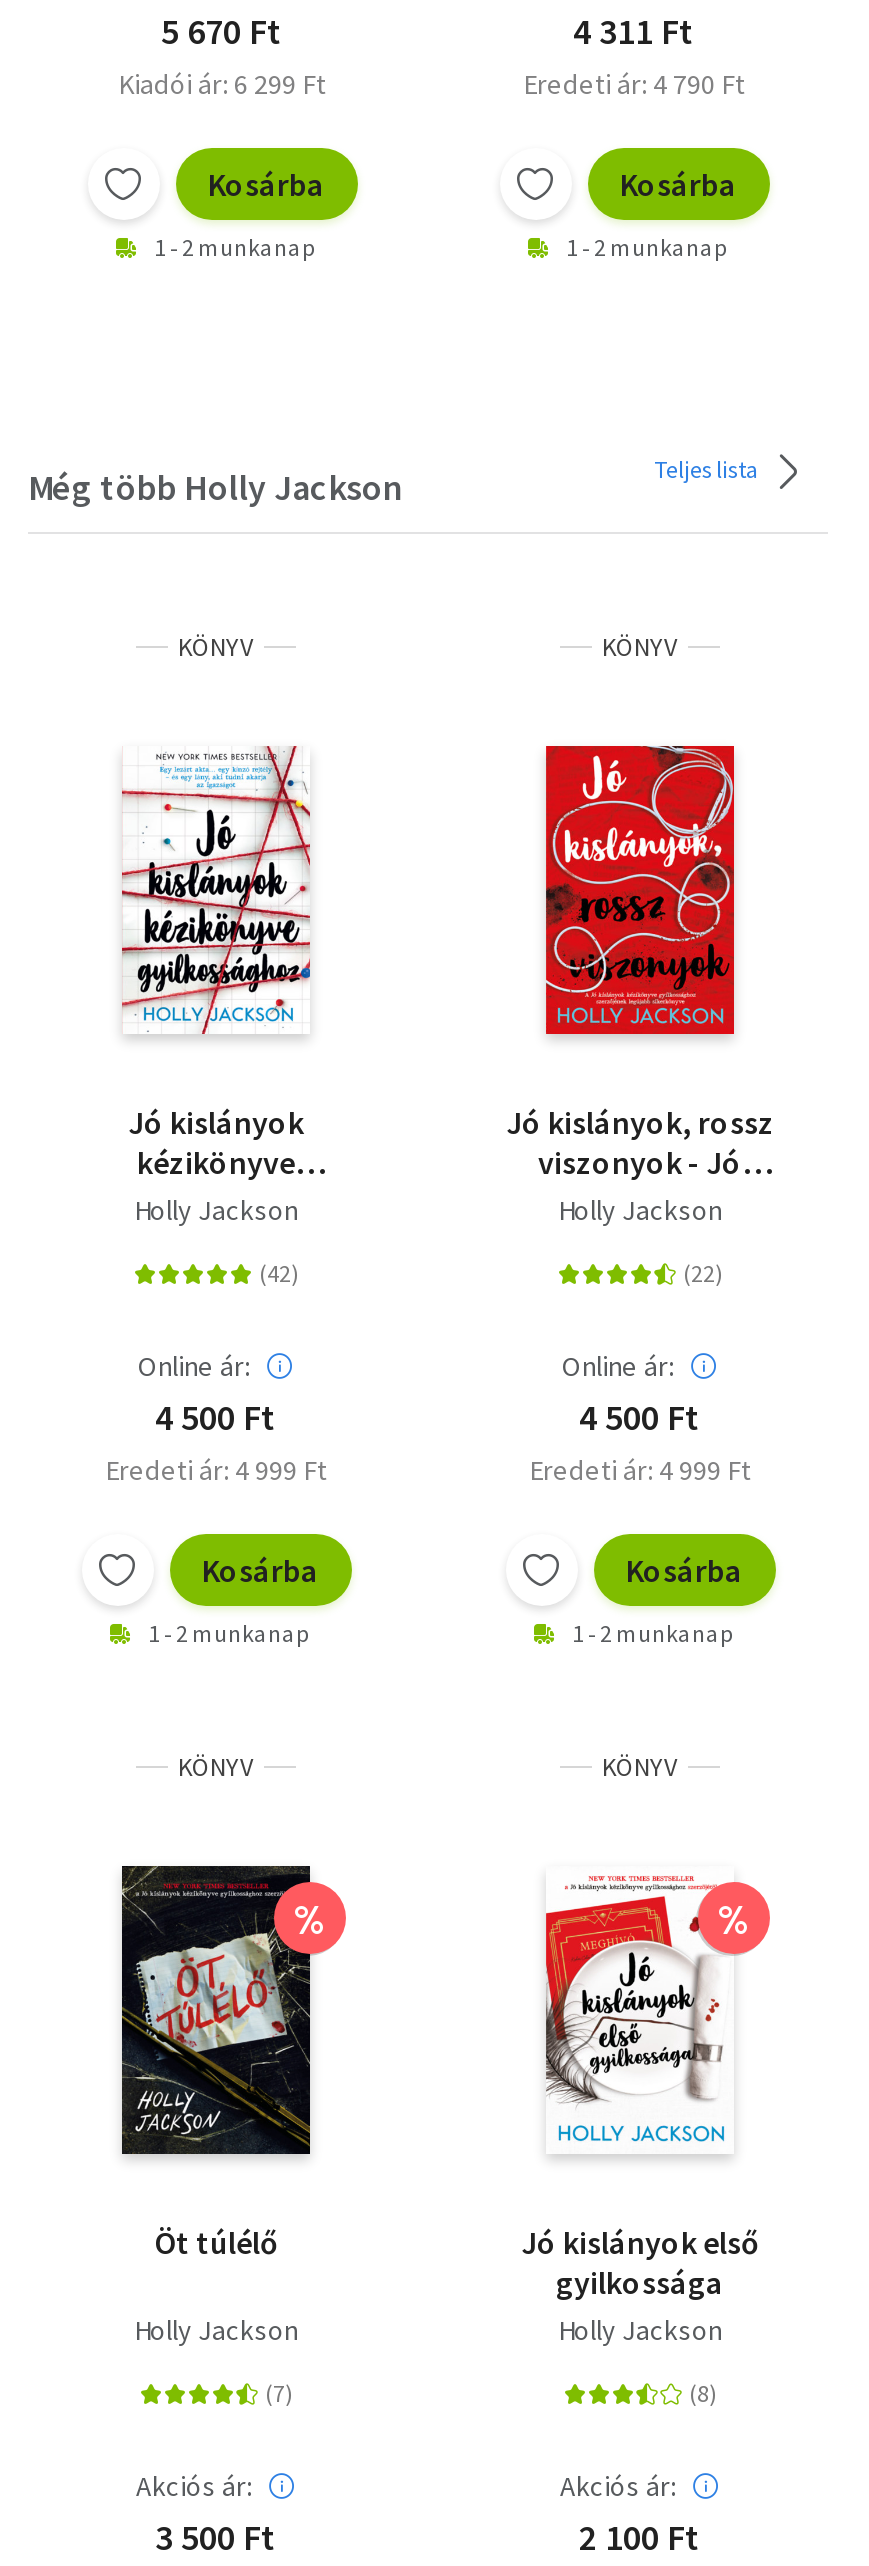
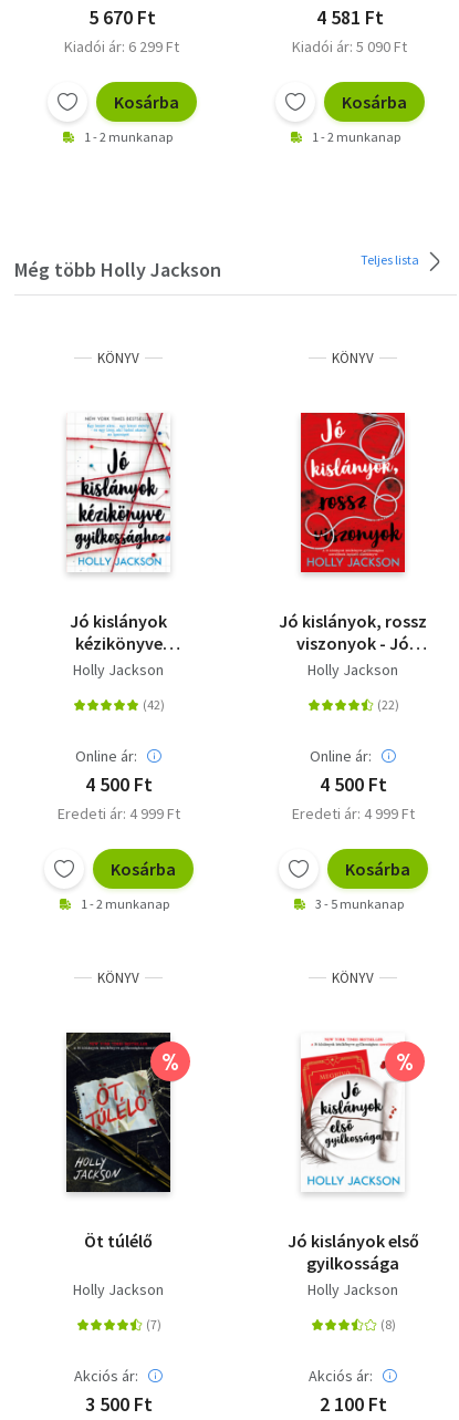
[573,8,695,54] 4 311 Ft -> [316,4,383,30] 4 581 Ft
[523,66,745,102] Eredeti ár: 4 790 Ft -> [292,36,407,56] Kiadói ár: 5 090 Ft
[572,1618,732,1648] 1 - 2 munkanap -> [315,895,404,912] 3 - 5 munkanap

